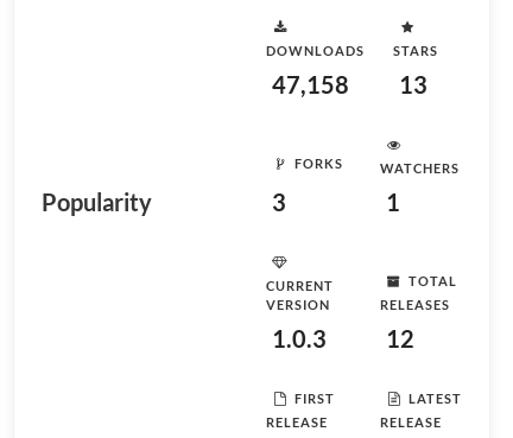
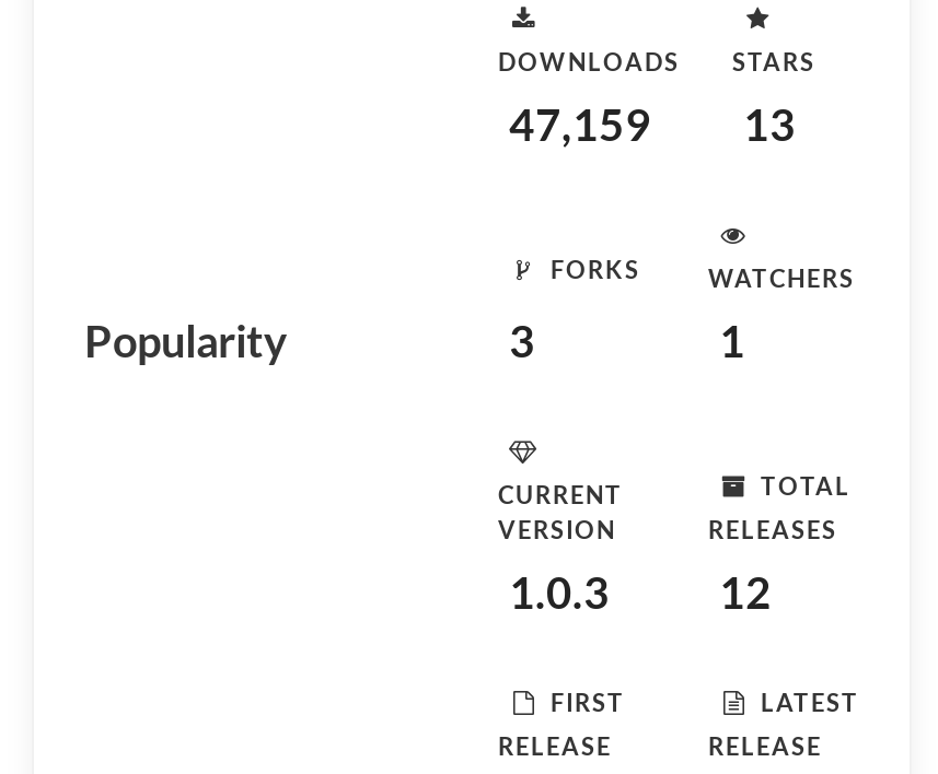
[272,70,427,99] 47,158 13 -> [509,97,796,150] 47,159 13

